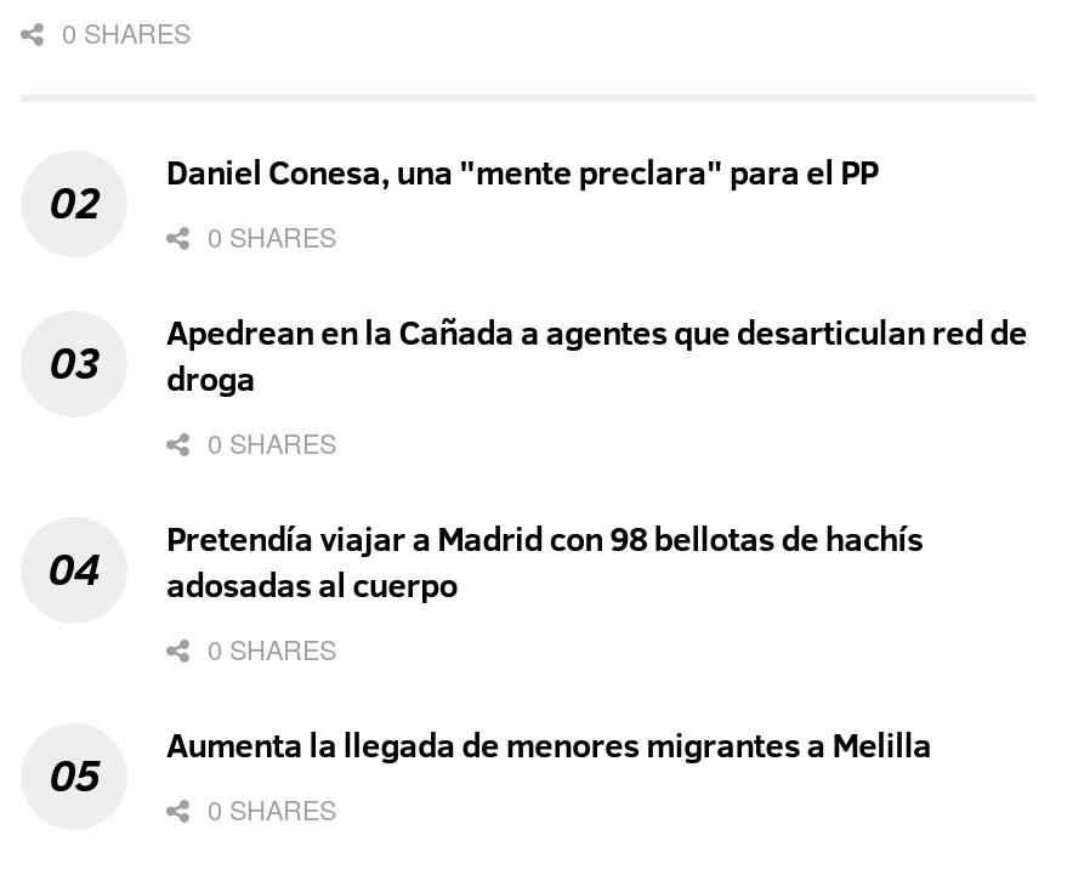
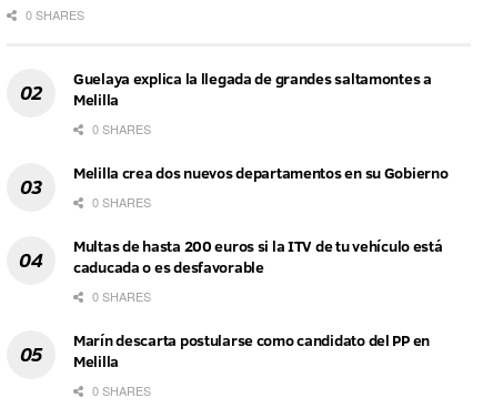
[166,148,878,197] Daniel Conesa, una "mente preclara" para el PP -> [73,68,432,111] Guelaya explica la llegada de grandes saltamontes a | Melilla
[166,308,1027,403] Apedrean en la Cañada a agentes que desarticulan red de | droga -> [73,162,448,184] Melilla crea dos nuevos departamentos en su Gobierno
[166,515,923,609] Pretendía viajar a Madrid con 98 bellotas de hachís | adosadas al cuerpo -> [73,235,443,278] Multas de hasta 200 euros si la ITV de tu vehículo está | caducada o es desfavorable
[166,721,932,770] Aumenta la llegada de menores migrantes a Melilla -> [73,329,430,373] Marín descarta postularse como candidato del PP en | Melilla

